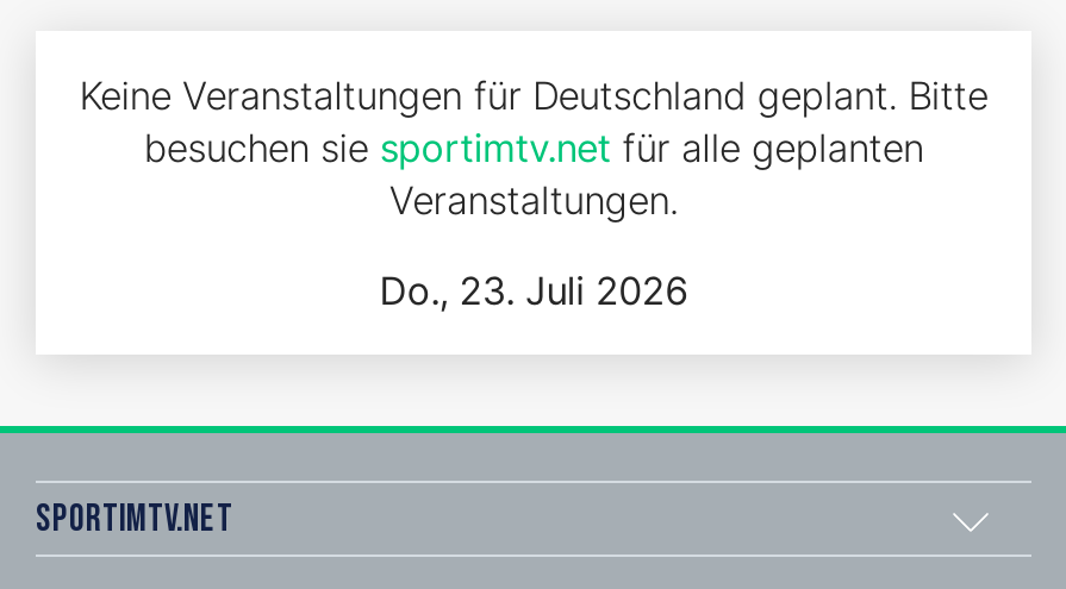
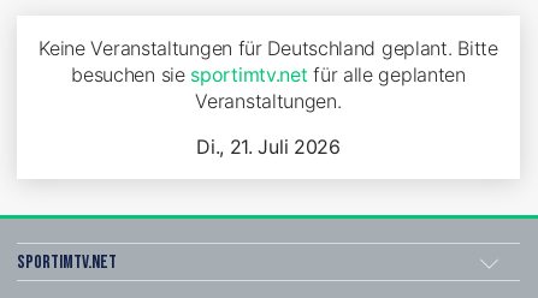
[379,266,688,314] Do., 23. Juli 2026 -> [196,134,340,158] Di., 21. Juli 2026

